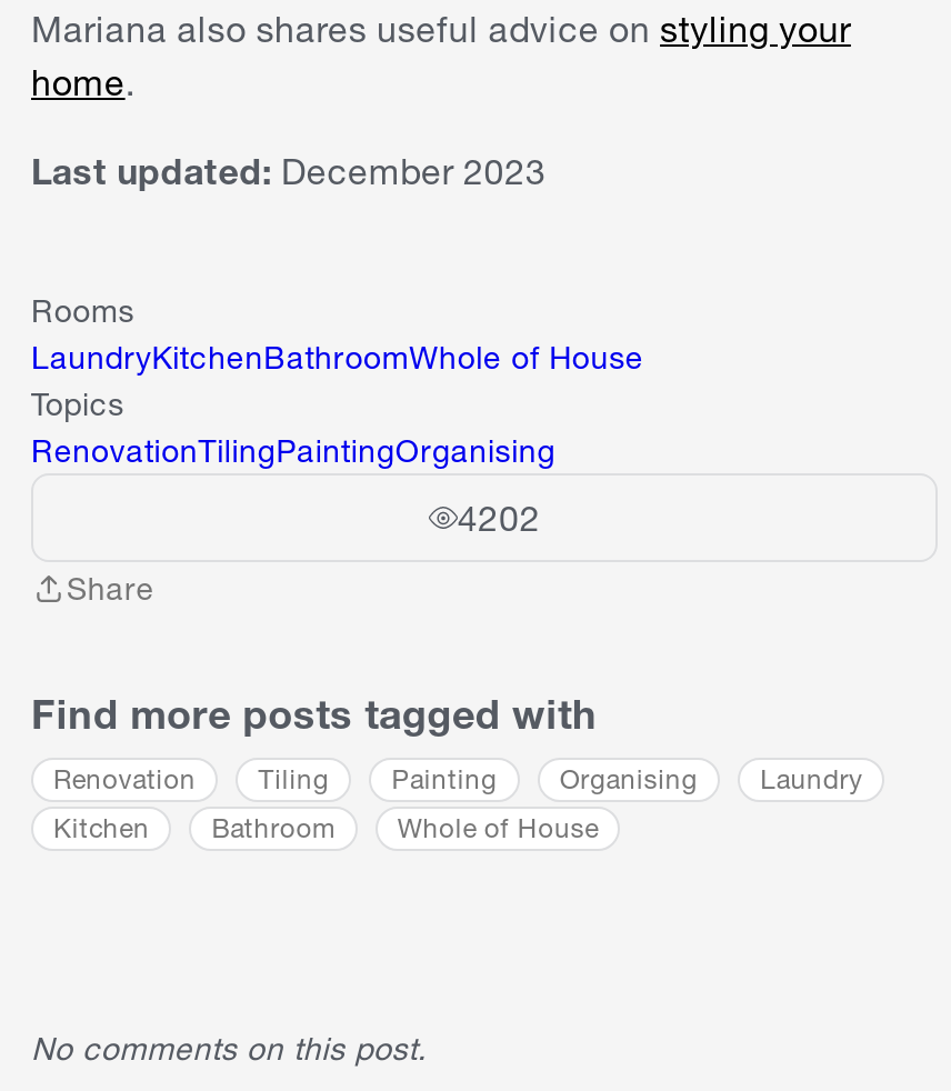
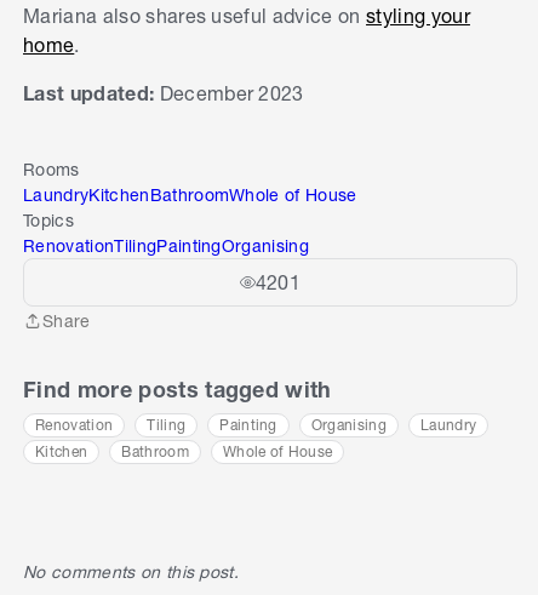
[457,496,540,538] 4202 -> [255,270,301,293] 4201

